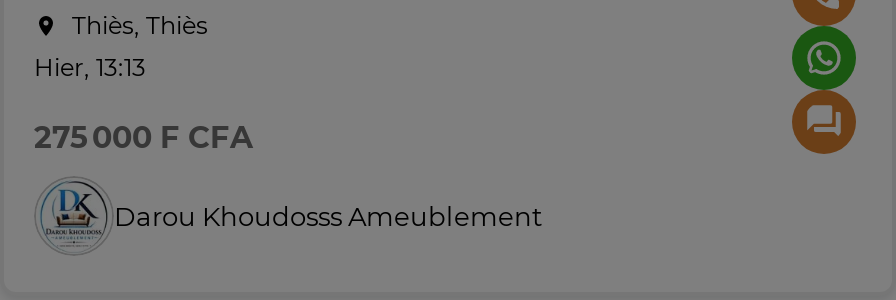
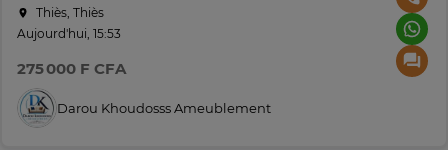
[34,53,146,83] Hier, 13:13 -> [17,26,121,41] Aujourd'hui, 15:53

